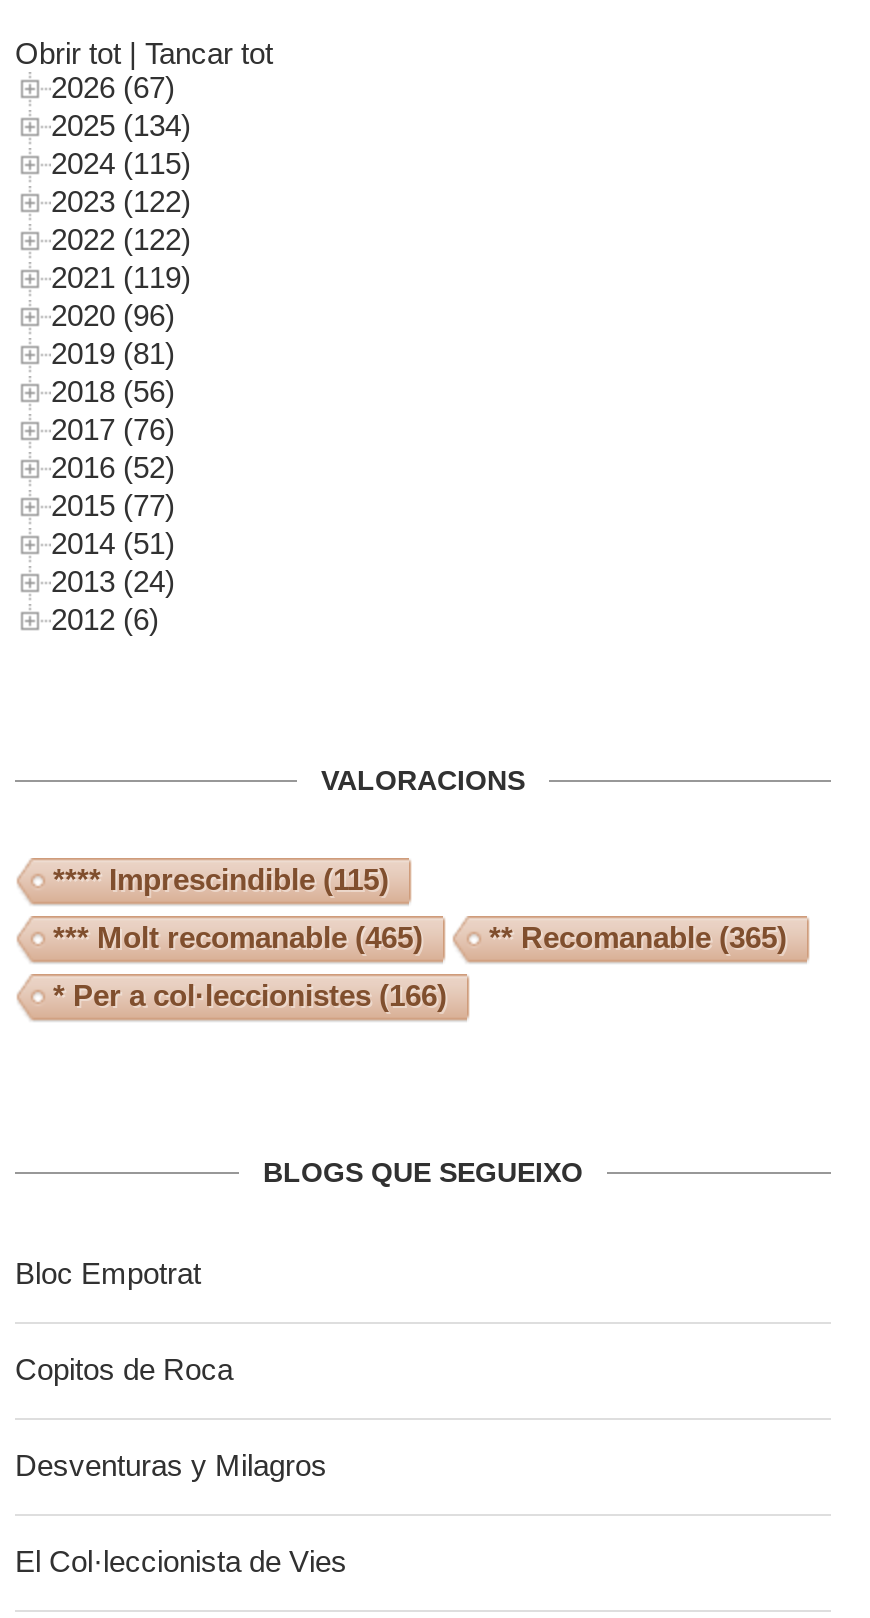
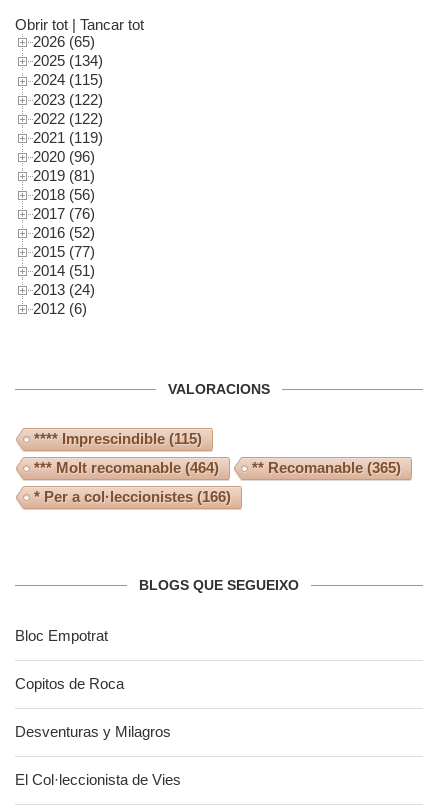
[51,69,175,103] 2026 (67) -> [33,33,95,50] 2026 (65)
[53,920,423,954] *** Molt recomanable (465) -> [34,459,219,476] *** Molt recomanable (464)

